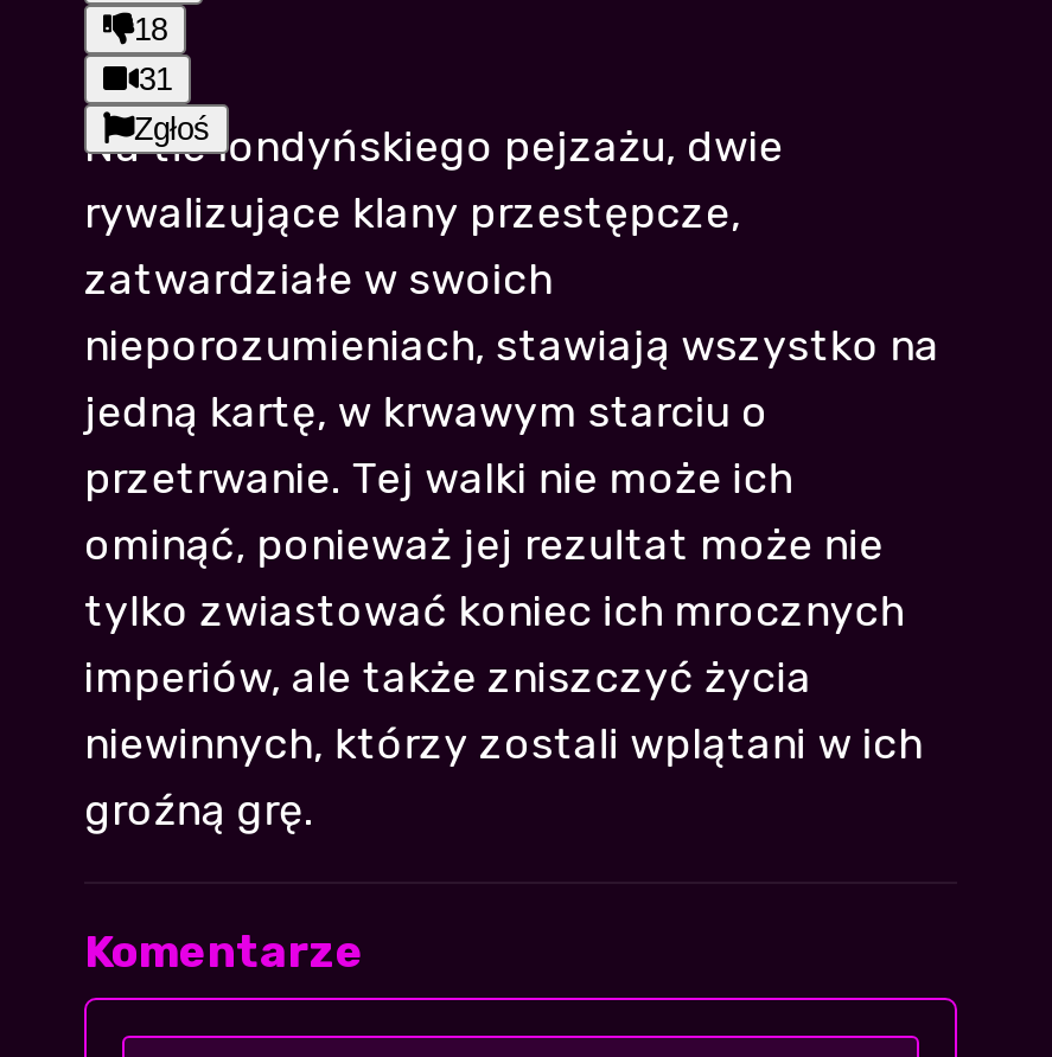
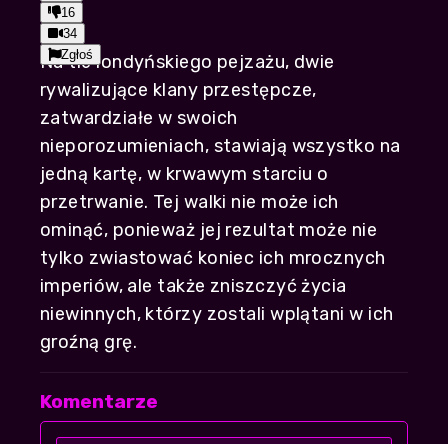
[134,11,167,47] 18 -> [61,5,75,20] 16
[139,61,172,97] 31 -> [63,26,77,41] 34

